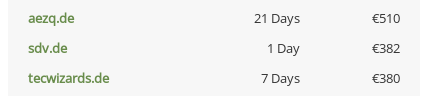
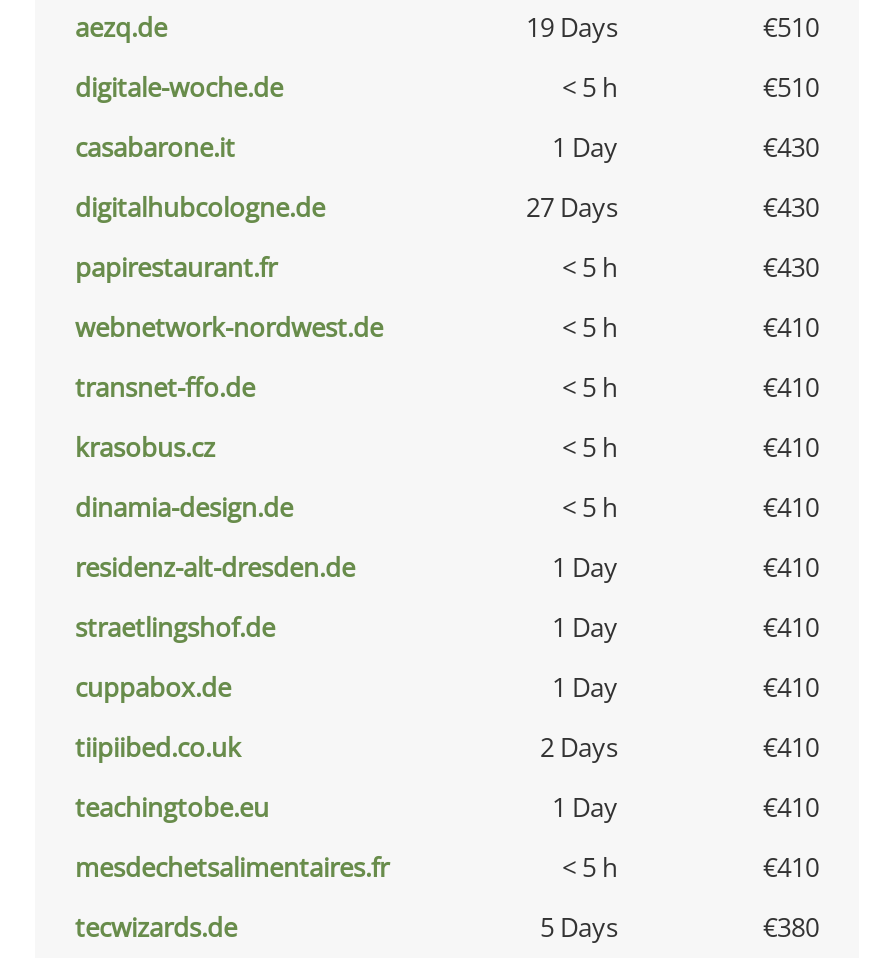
[253,9,299,27] 21 Days -> [526,9,618,45] 19 Days
[28,39,67,57] sdv.de -> [75,69,819,165] digitale-woche.de | < 5 h | €510 | casabarone.it
[372,39,400,57] €382 -> [75,129,819,885] €430 | digitalhubcologne.de | 27 Days | €430 | papirestaurant.fr | < 5 h | €430 | webnetwork-nordwest.de | < 5 h | €410 | transnet-ffo.de | < 5 h | €410 | krasobus.cz | < 5 h | €410 | dinamia-design.de | < 5 h | €410 | residenz-alt-dresden.de | 1 Day | €410 | straetlingshof.de | 1 Day | €410 | cuppabox.de | 1 Day | €410 | tiipiibed.co.uk | 2 Days | €410 | teachingtobe.eu | 1 Day | €410 | mesdechetsalimentaires.fr | < 5 h | €410
[260,69,299,87] 7 Days -> [540,909,618,945] 5 Days

